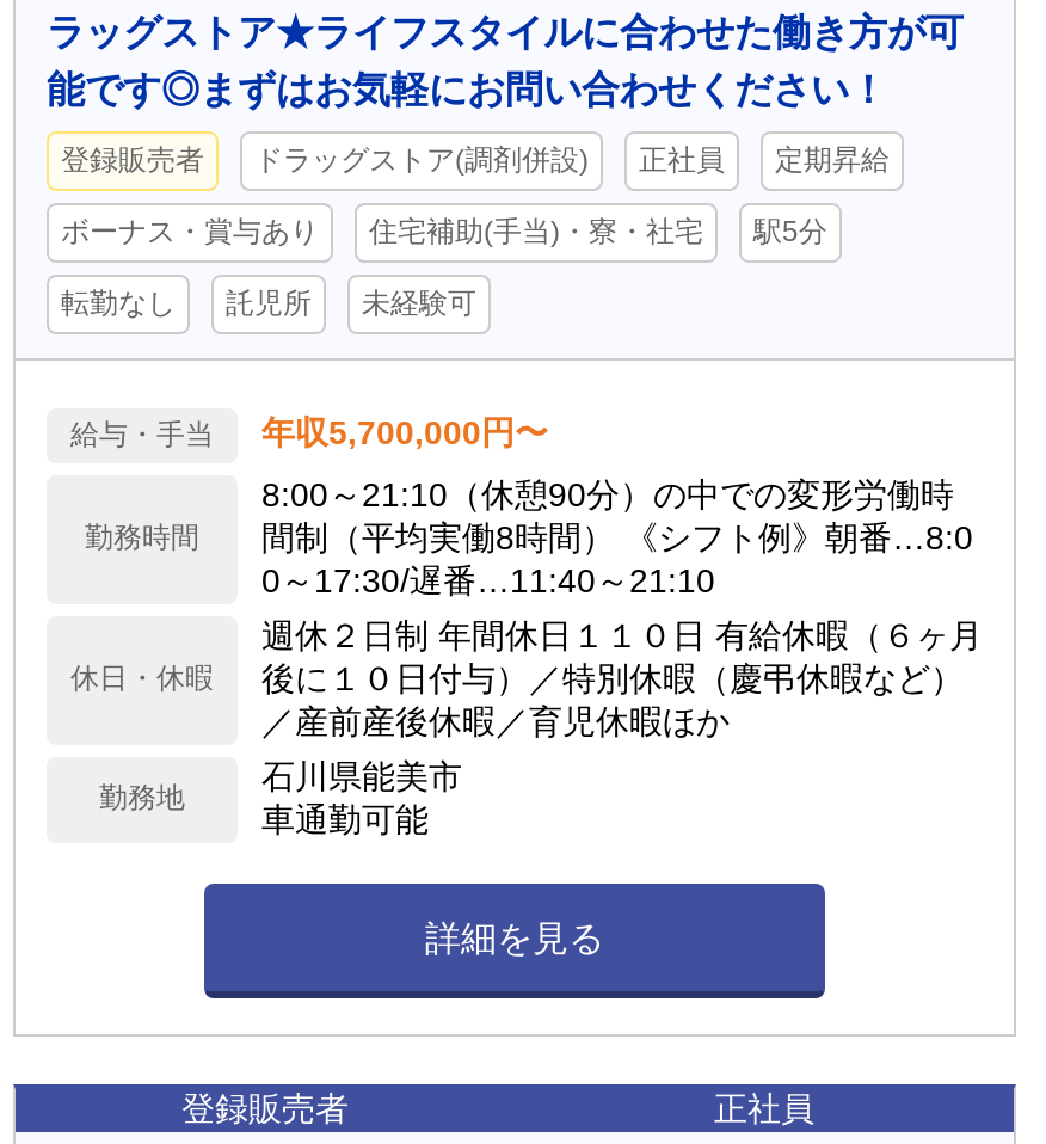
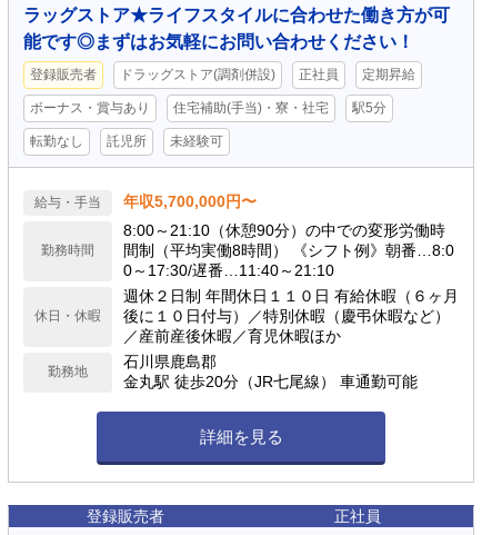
[261,757,462,838] 石川県能美市 | 車通勤可能 -> [123,353,418,390] 石川県鹿島郡 | 金丸駅 徒歩20分（JR七尾線） 車通勤可能

